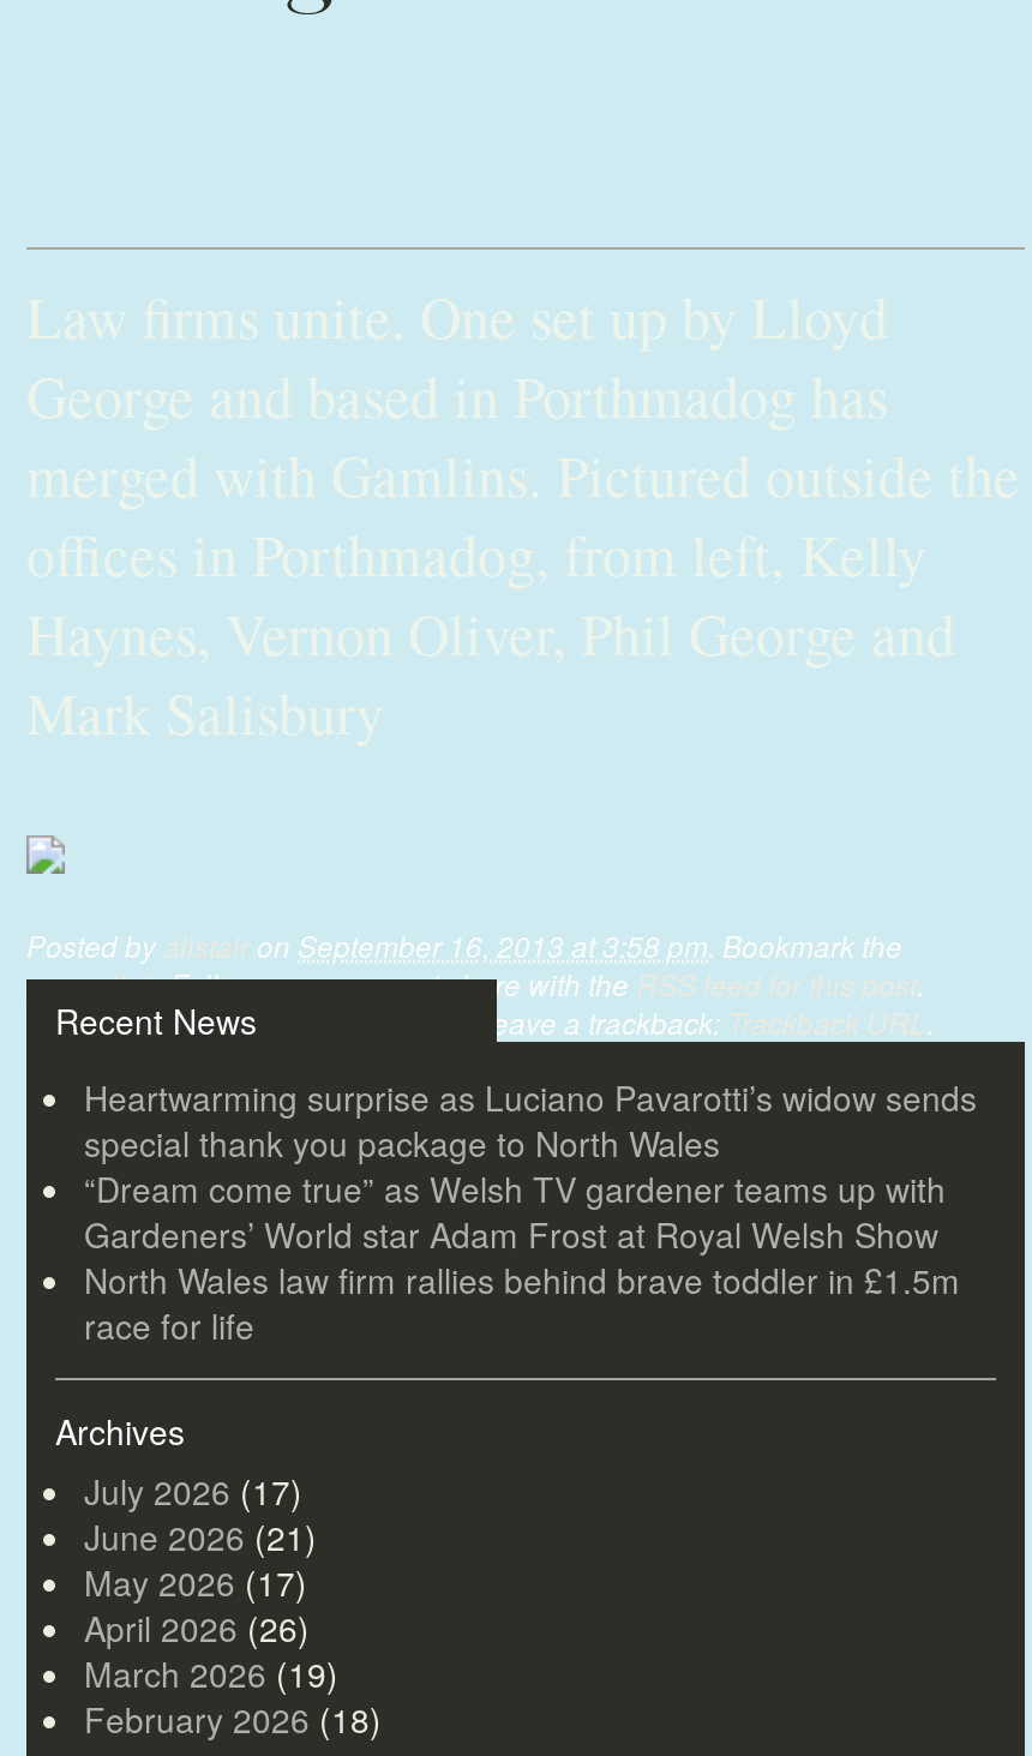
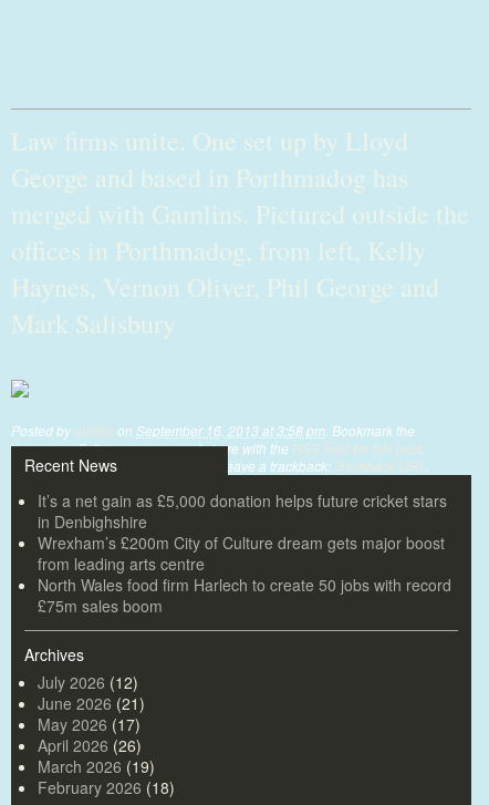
[84,1074,977,1350] Heartwarming surprise as Luciano Pavarotti’s widow sends | special thank you package to North Wales | “Dream come true” as Welsh TV gardener teams up with | Gardeners’ World star Adam Frost at Royal Welsh Show | North Wales law firm rallies behind brave toddler in £1.5m | race for life -> [38,490,451,617] It’s a net gain as £5,000 donation helps future cricket stars | in Denbighshire | Wrexham’s £200m City of Culture dream gets major boost | from leading arts centre | North Wales food firm Harlech to create 50 jobs with record | £75m sales boom
[84,1467,302,1515] July 2026 (17) -> [38,671,138,693] July 2026 (12)

